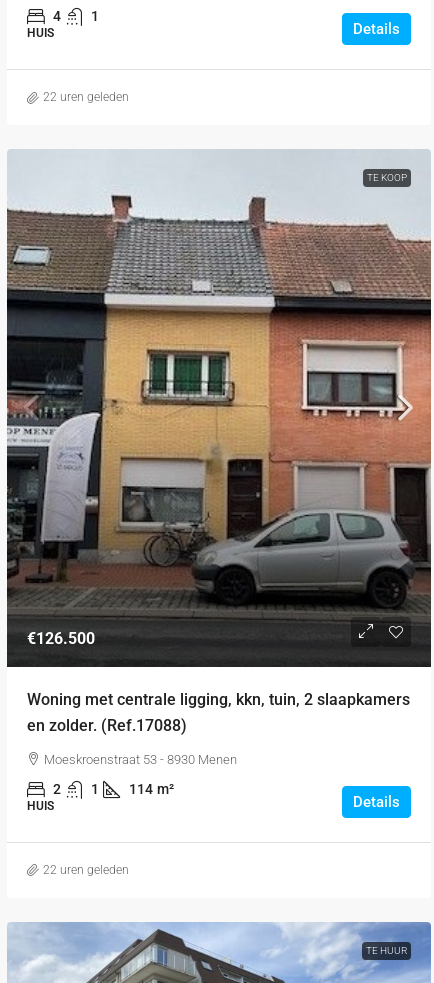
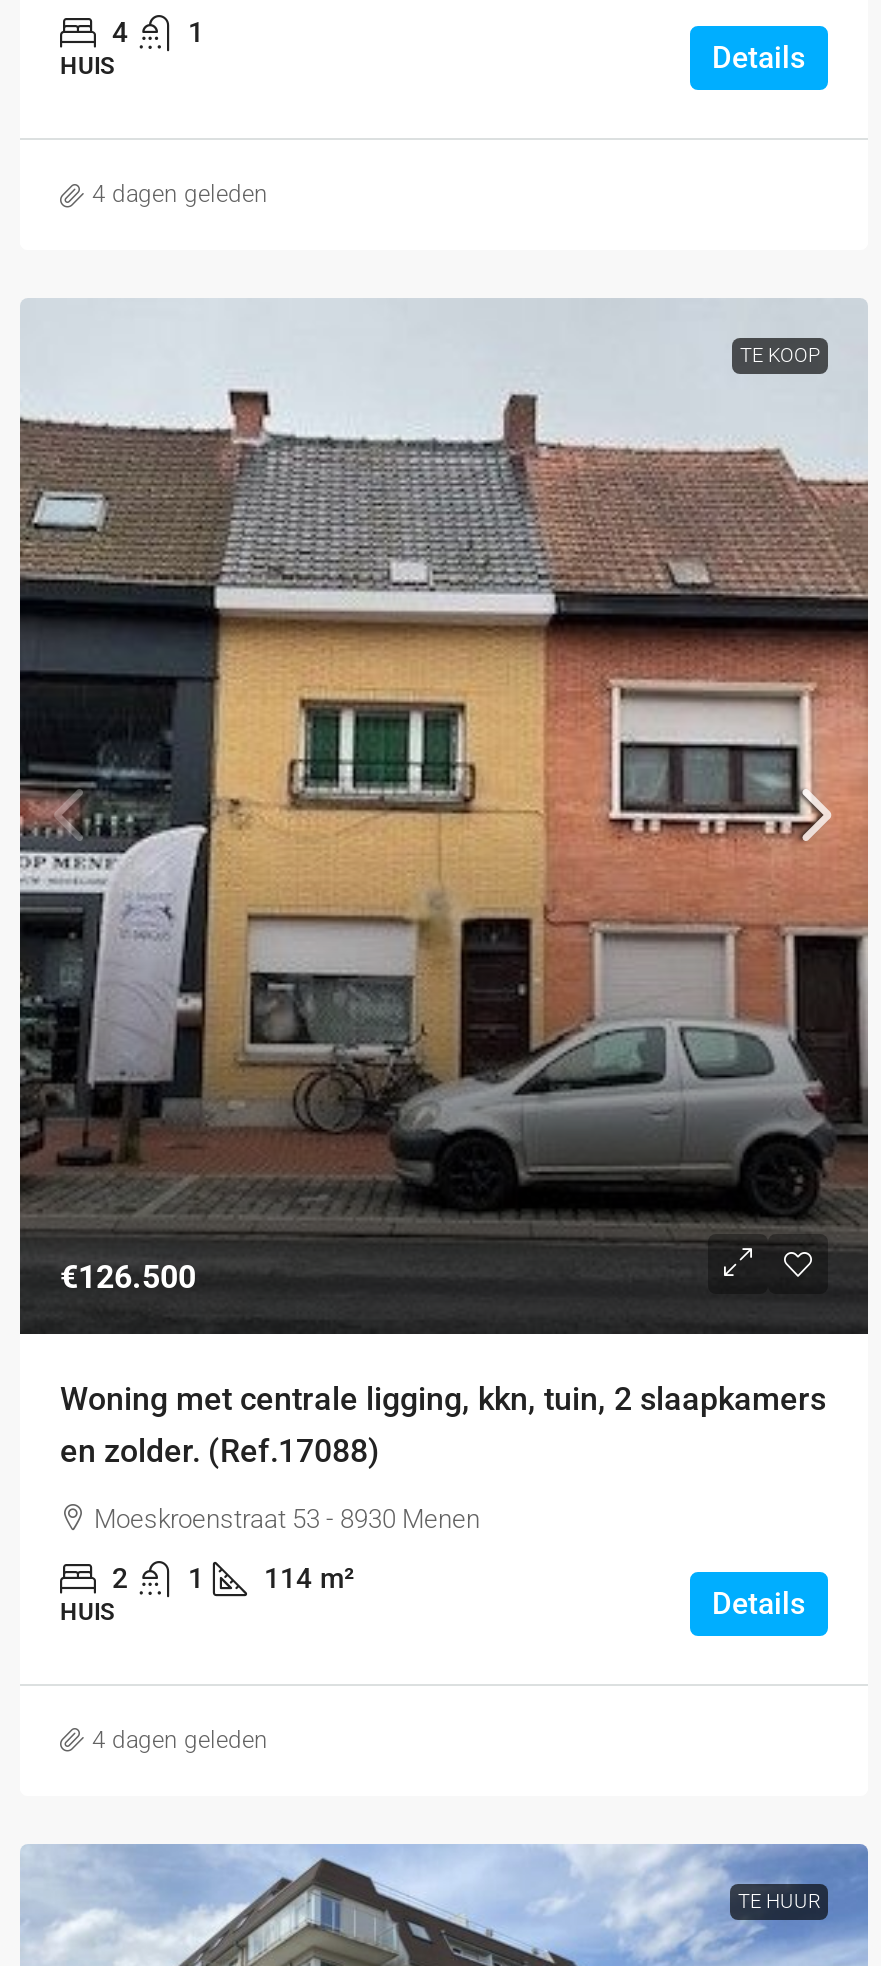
[43,90,129,104] 22 uren geleden -> [92,180,268,208] 4 dagen geleden
[43,863,129,877] 22 uren geleden -> [92,1726,268,1754] 4 dagen geleden

